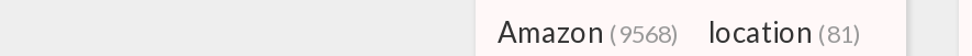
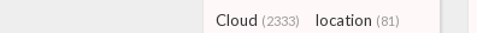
[498,14,862,49] Amazon (9568) location (81) -> [216,11,400,29] Cloud (2333) location (81)

